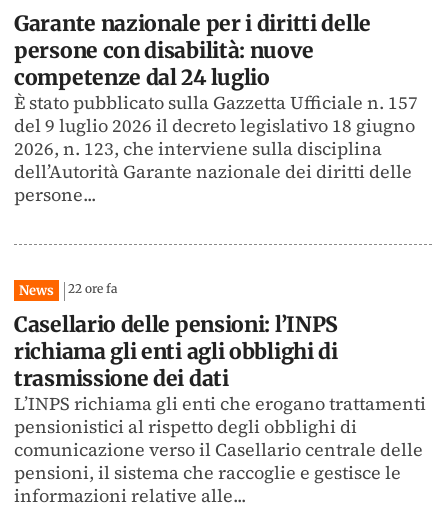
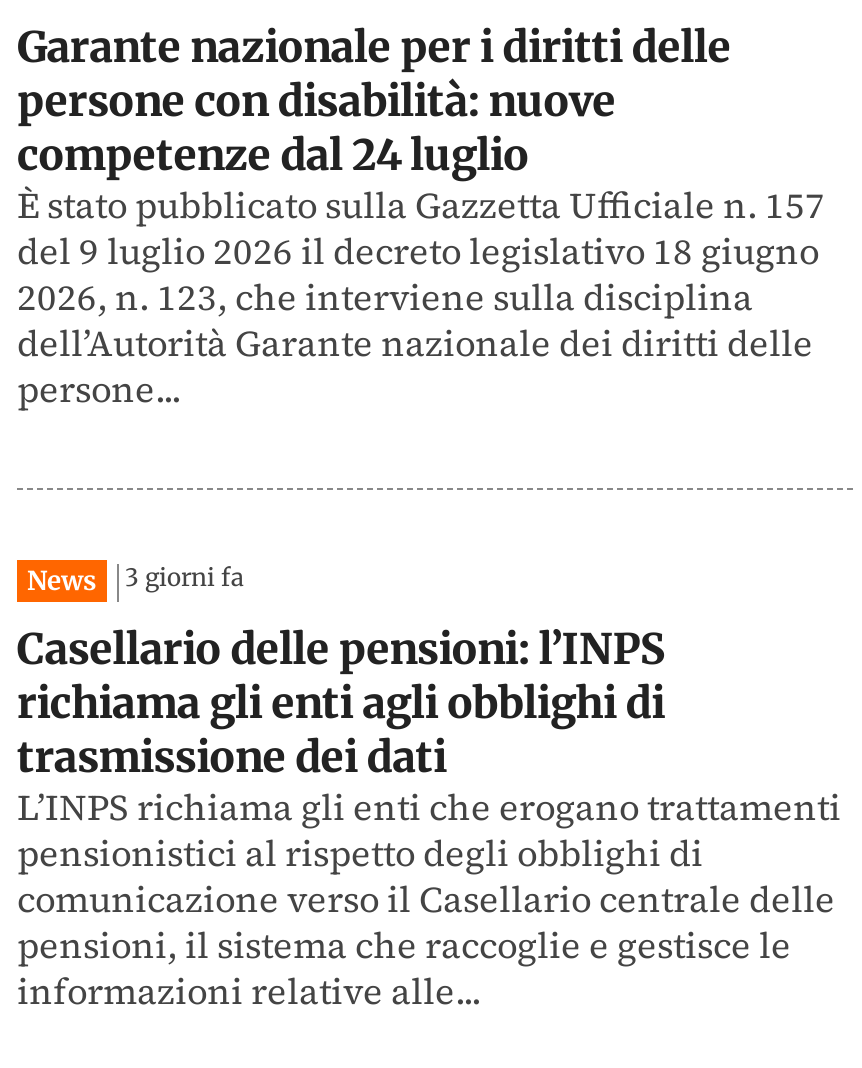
[19,281,117,299] News 22 ore fa -> [27,563,243,599] News 3 giorni fa

